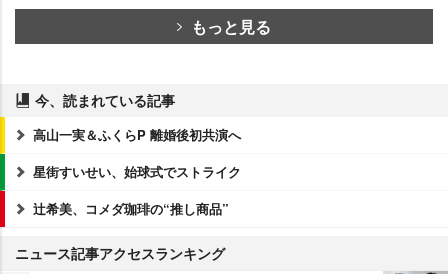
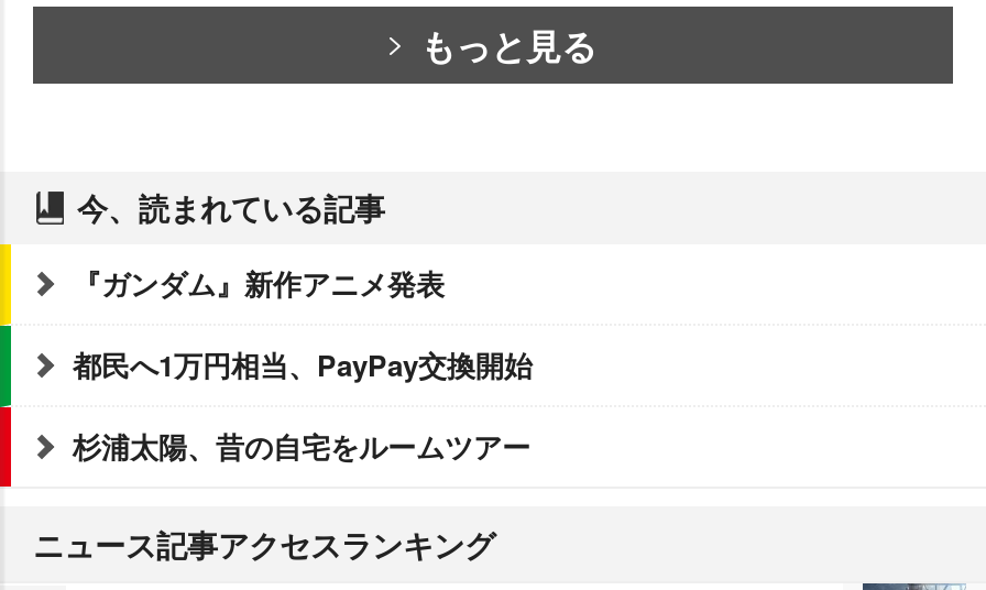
[33,125,241,144] 高山一実＆ふくらP 離婚後初共演へ -> [73,261,445,303] 『ガンダム』新作アニメ発表
[33,162,241,181] 星街すいせい、始球式でストライク -> [73,343,533,385] 都民へ1万円相当、PayPay交換開始
[33,199,229,218] 辻希美、コメダ珈琲の“推し商品” -> [73,424,530,466] 杉浦太陽、昔の自宅をルームツアー

